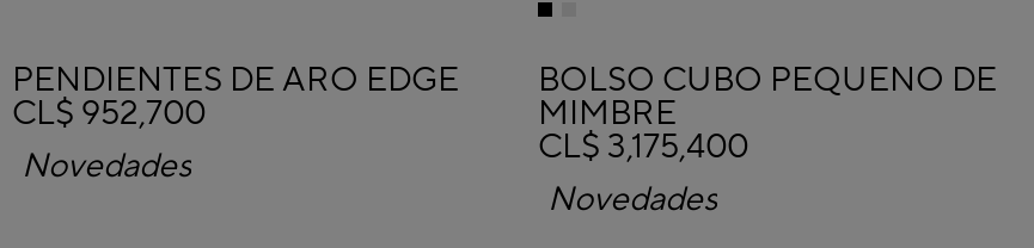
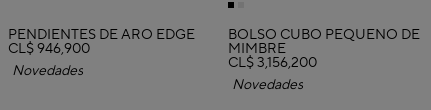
[12,93,206,136] CL$ 952,700 -> [8,40,90,58] CL$ 946,900
[538,126,748,169] CL$ 3,175,400 -> [228,54,317,72] CL$ 3,156,200

